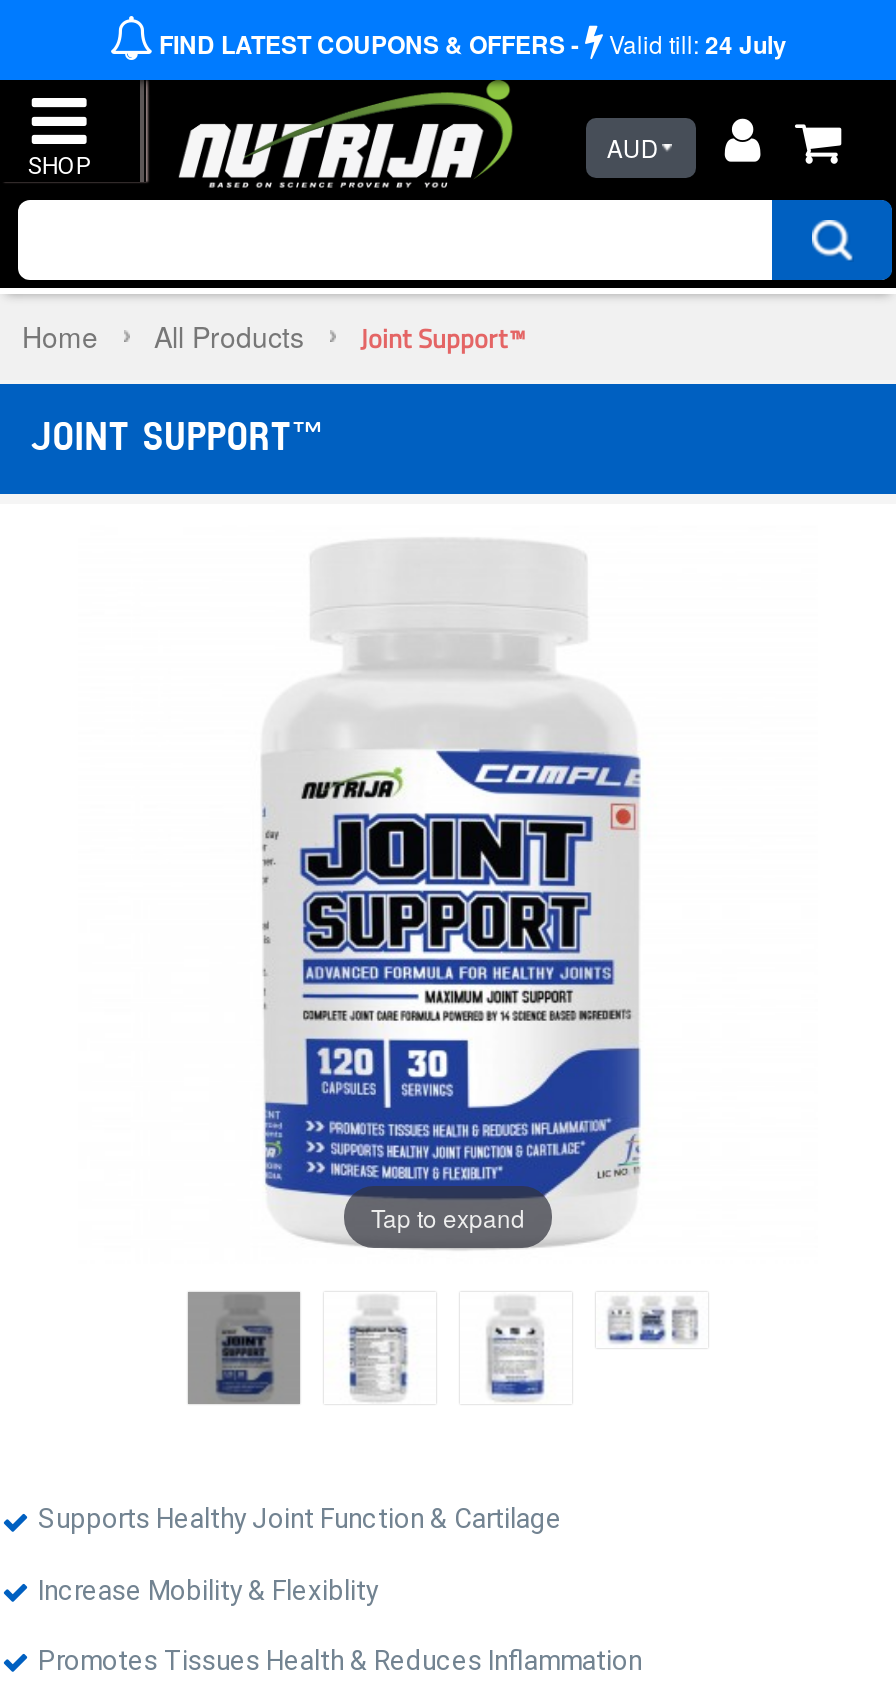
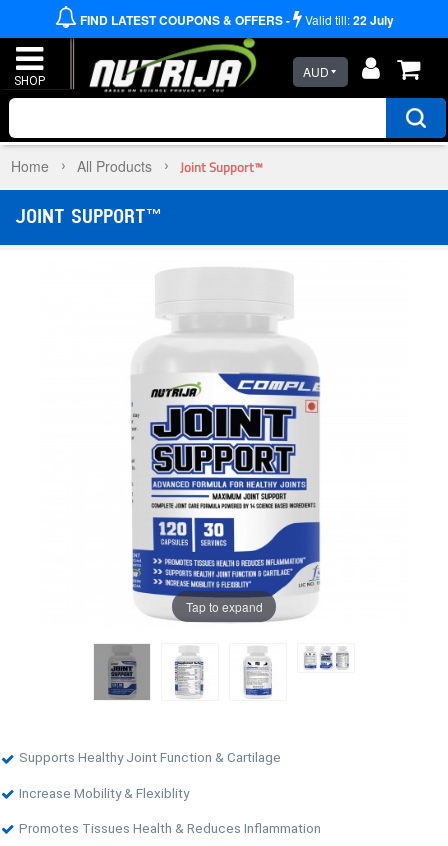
[159,26,787,62] FIND LATEST COUPONS & OFFERS - Valid till: 24 July -> [79,11,393,29] FIND LATEST COUPONS & OFFERS - Valid till: 22 July

